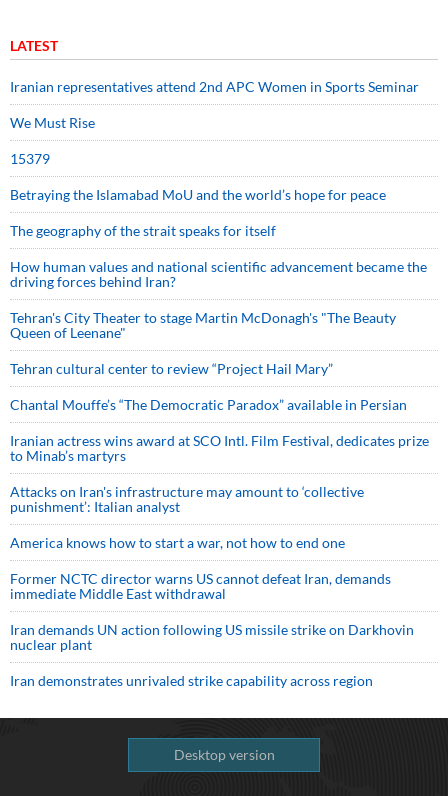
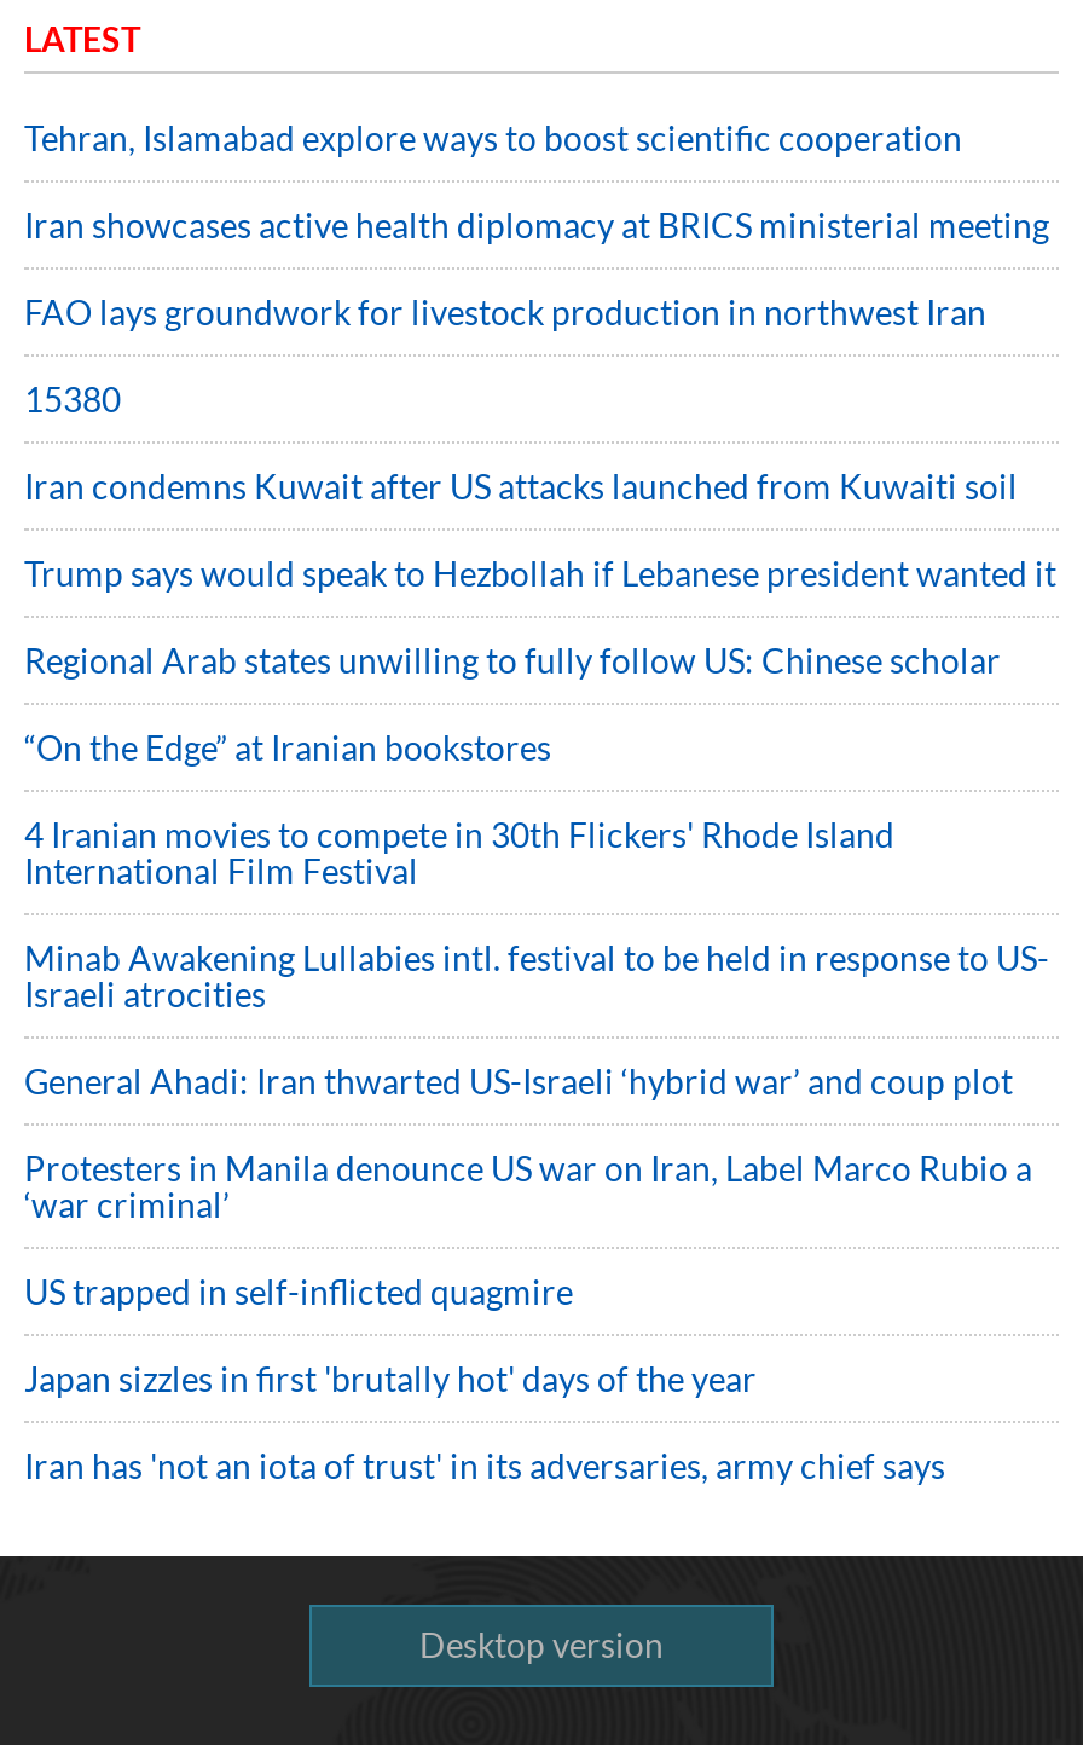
[10,78,419,95] Iranian representatives attend 2nd APC Women in Sports Seminar -> [24,117,962,158] Tehran, Islamabad explore ways to boost scientific cooperation
[10,114,95,131] We Must Rise -> [24,204,1049,245] Iran showcases active health diplomacy at BRICS ministerial meeting
[10,150,50,167] 15379 -> [24,291,986,332] FAO lays groundwork for livestock production in northwest Iran
[10,186,386,203] Betraying the Islamabad MoU and the world’s hope for peace -> [24,378,121,419] 15380
[10,222,276,239] The geography of the strait speaks for itself -> [24,465,1018,506] Iran condemns Kuwait after US attacks launched from Kuwaiti soil
[10,258,427,290] How human values and national scientific advancement became the | driving forces behind Iran? -> [24,552,1056,594] Trump says would speak to Hezbollah if Lebanese president wanted it
[10,309,396,341] Tehran's City Theater to stage Martin McDonagh's "The Beauty | Queen of Leenane" -> [24,639,1001,681] Regional Arab states unwilling to fully follow US: Chinese scholar
[10,360,333,377] Tehran cultural center to review “Project Hail Mary” -> [24,727,551,768] “On the Edge” at Iranian bookstores
[10,396,407,413] Chantal Mouffe’s “The Democratic Paradox” available in Persian -> [24,814,894,891] 4 Iranian movies to compete in 30th Flickers' Rhode Island | International Film Festival
[10,432,429,464] Iranian actress wins award at SCO Intl. Film Festival, dedicates prize | to Minab’s martyrs -> [24,937,1049,1014] Minab Awakening Lullabies intl. festival to be held in response to US- | Israeli atrocities
[10,483,364,515] Attacks on Iran's infrastructure may amount to ‘collective | punishment’: Italian analyst -> [24,1060,1013,1101] General Ahadi: Iran thwarted US-Israeli ‘hybrid war’ and coup plot
[10,534,345,551] America knows how to start a war, not how to end one -> [24,1147,1032,1225] Protesters in Manila denounce US war on Iran, Label Marco Rubio a | ‘war criminal’
[10,570,391,602] Former NCTC director warns US cannot defeat Iran, demands | immediate Middle East withdrawal -> [24,1271,580,1312] US trapped in self-inflicted quagmire
[10,621,414,653] Iran demands UN action following US missile strike on Darkhovin | nuclear plant -> [24,1358,757,1399] Japan sizzles in first 'brutally hot' days of the year
[10,672,373,689] Iran demonstrates unrivaled strike capability across region -> [24,1445,952,1486] Iran has 'not an iota of trust' in its adversaries, army chief says

